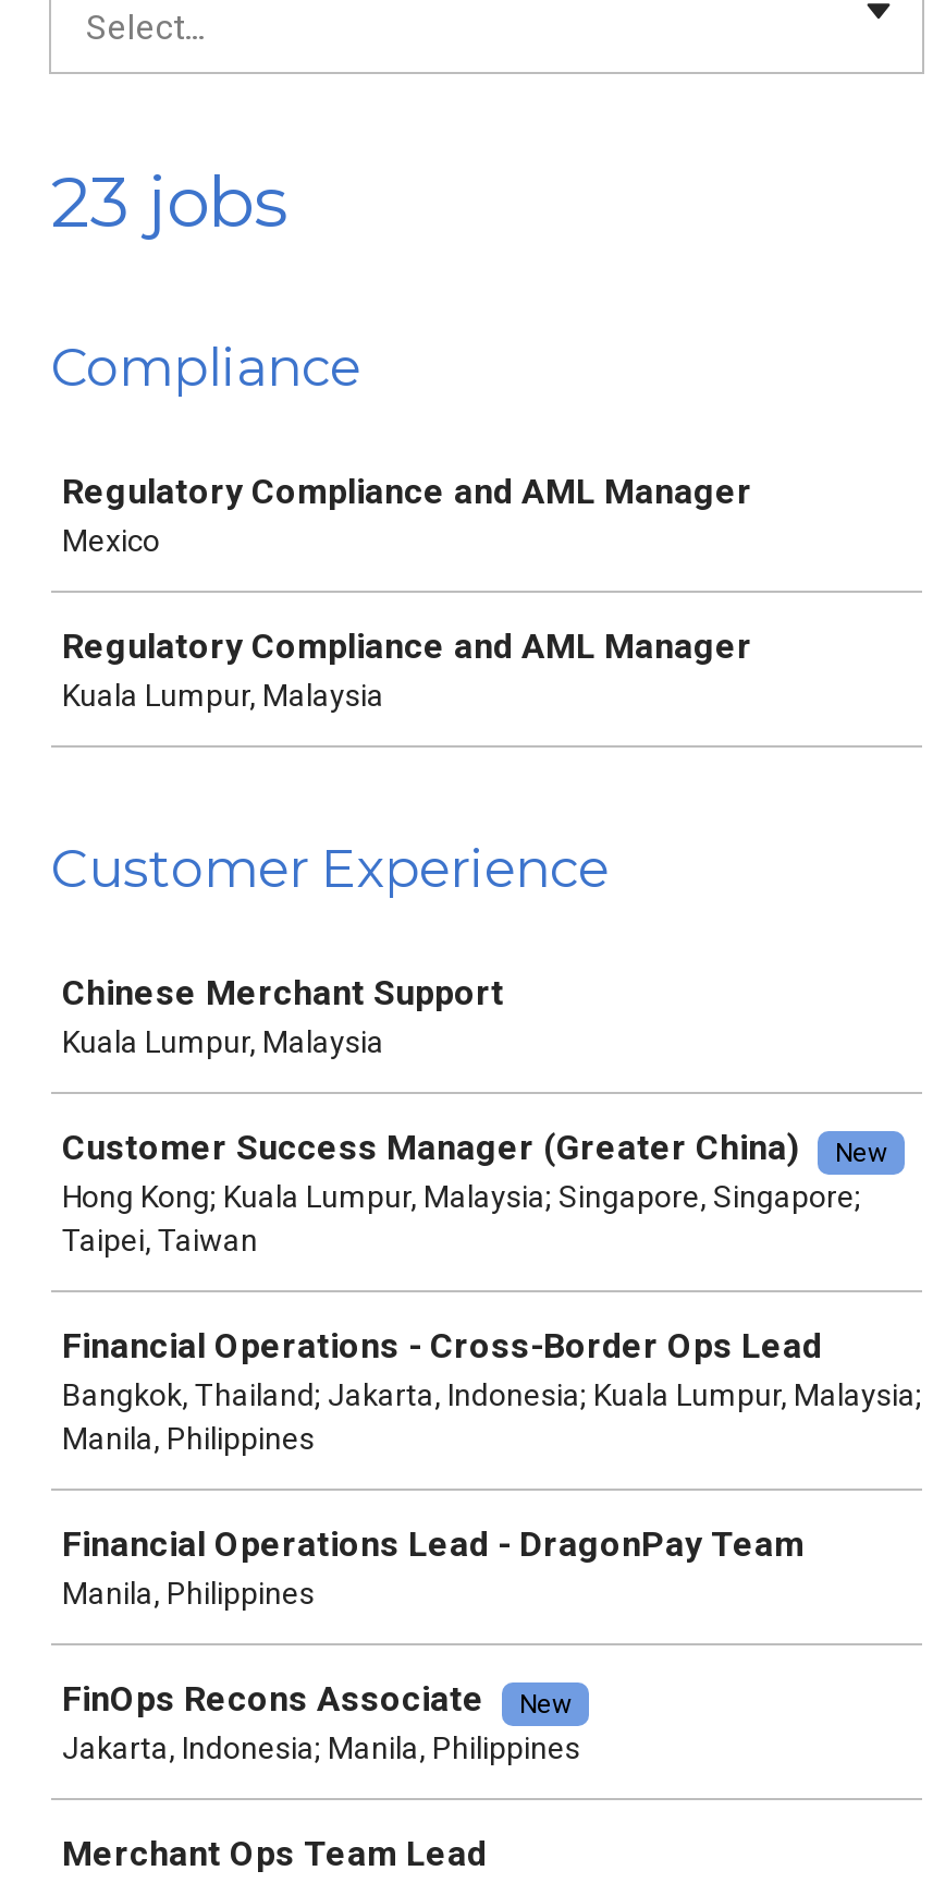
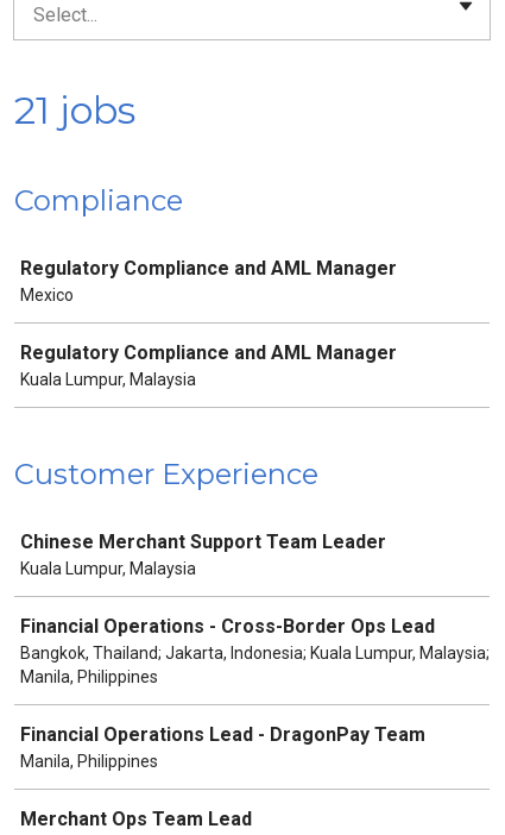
[51,159,286,244] 23 jobs -> [14,87,135,133] 21 jobs
[62,972,504,1013] Chinese Merchant Support -> [20,530,386,553] Chinese Merchant Support Team Leader
[62,1127,887,1258] Customer Success Manager (Greater China) | New | Hong Kong; Kuala Lumpur, Malaysia; Singapore, Singapore; | Taipei, Taiwan -> none
[62,1678,580,1765] FinOps Recons Associate | New | Jakarta, Indonesia; Manila, Philippines -> none

